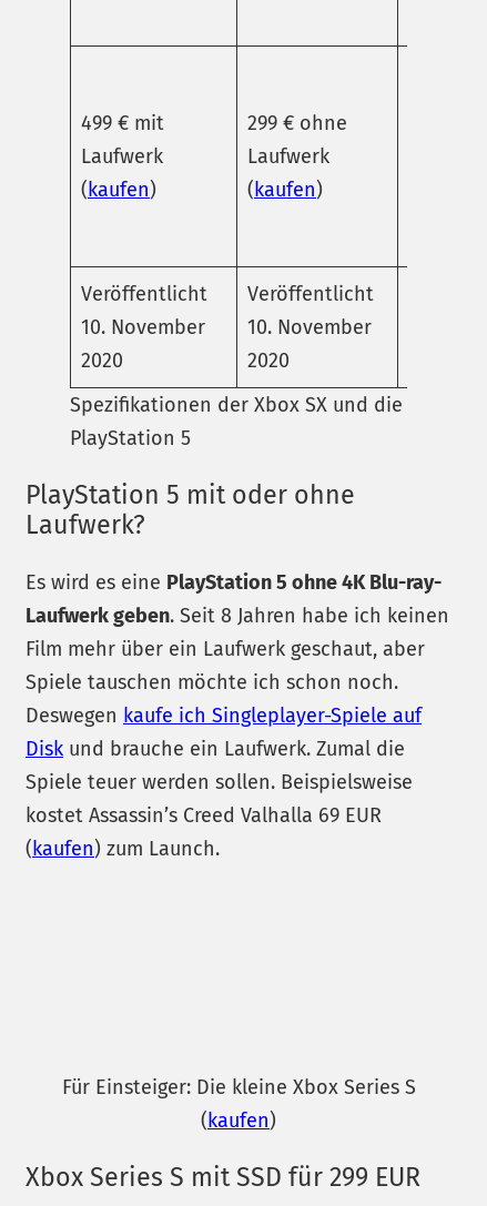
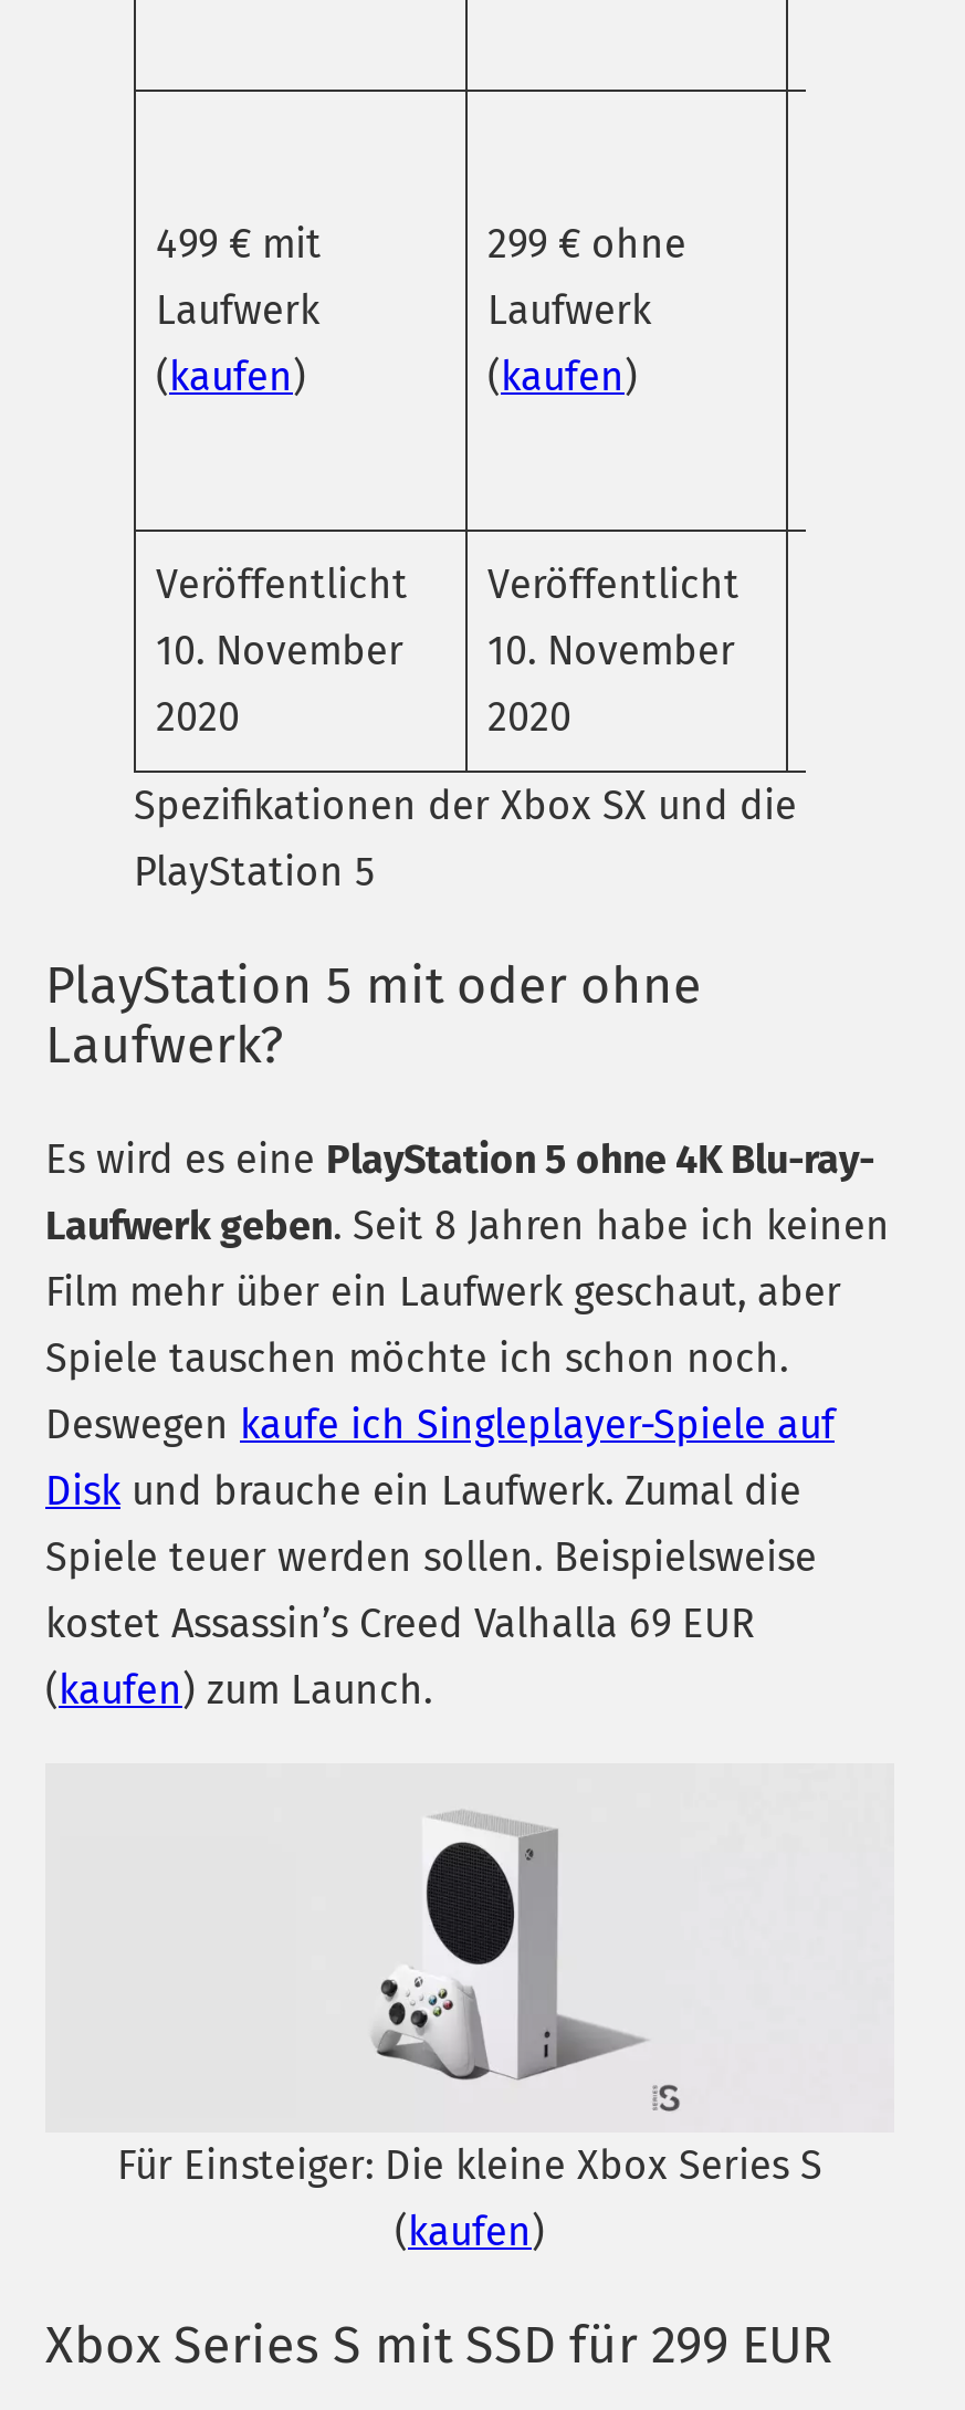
none -> [368,1807,684,2115] [image]

